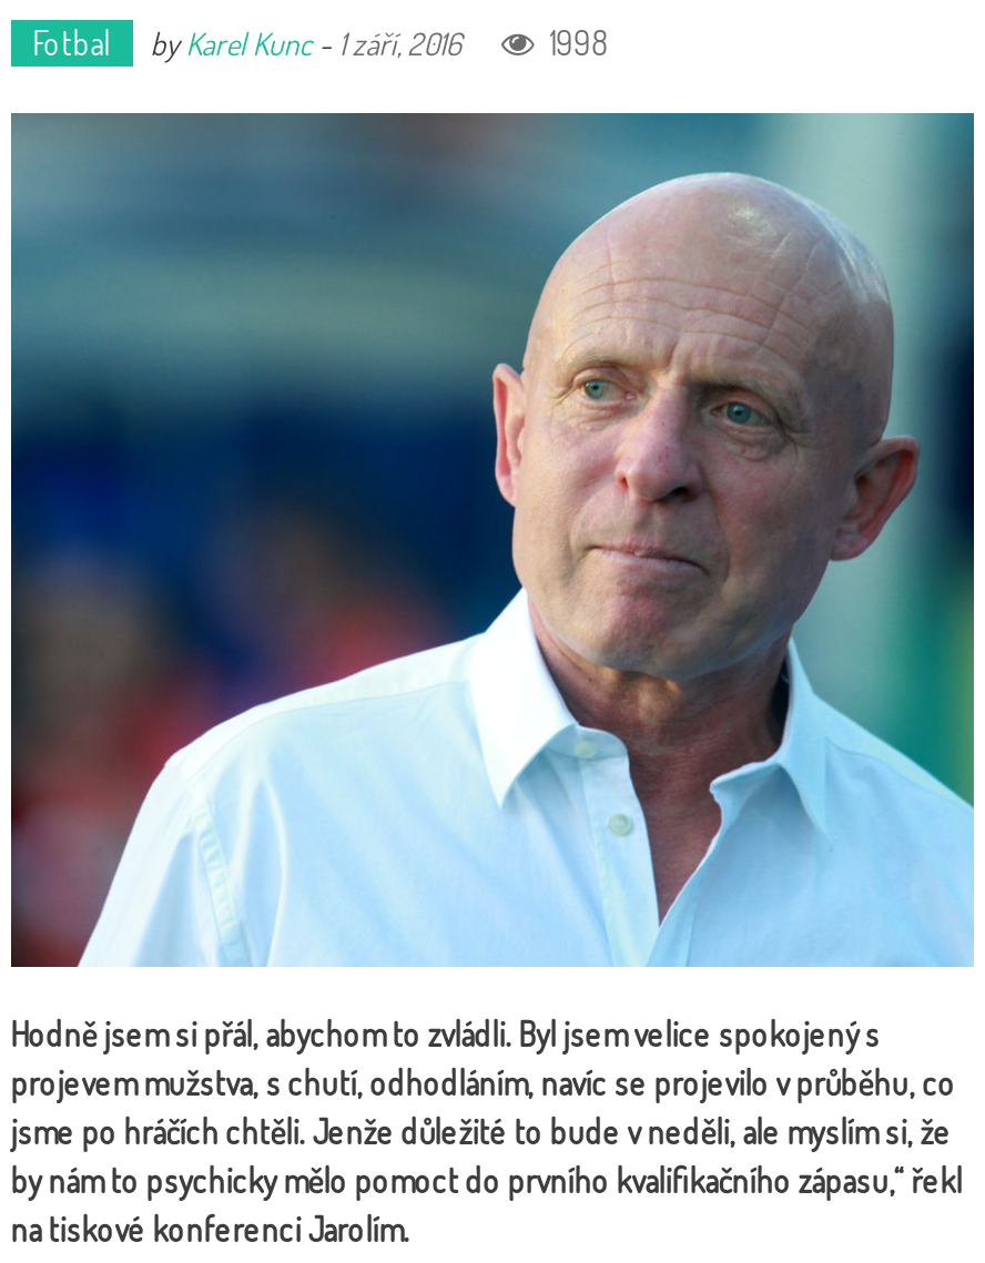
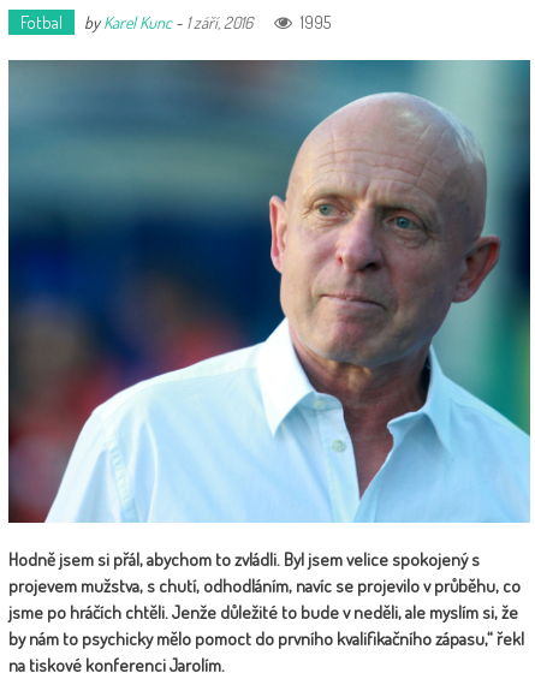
[550,22,609,64] 1998 -> [300,11,330,34] 1995

